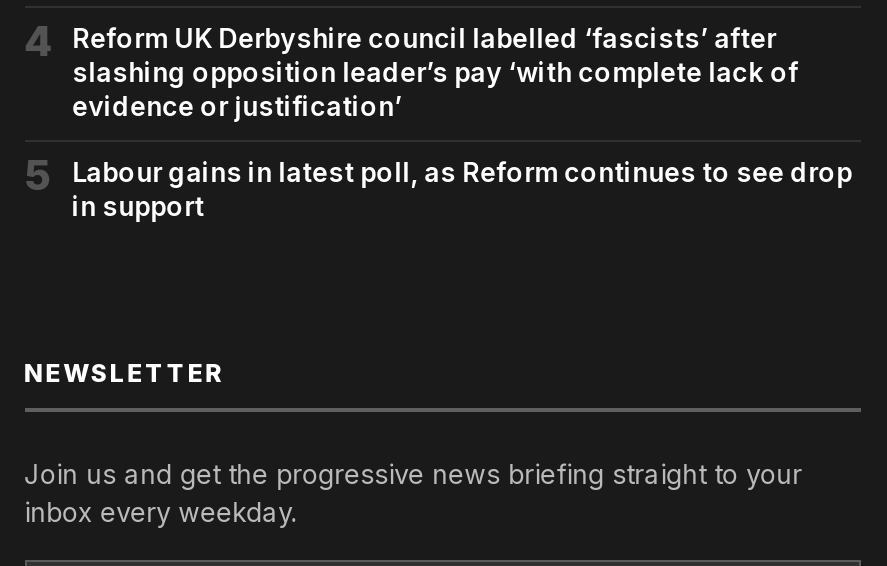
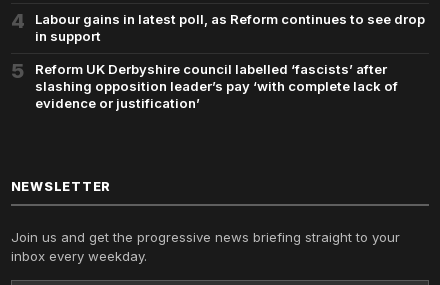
moved [72,23,798,123] -> [35,61,398,111]: Reform UK Derbyshire council labelled ‘fascists’ after | slashing opposition leader’s pay ‘with complete lack of | evidence or justification’
moved [24,150,852,222] -> [11,11,425,83]: Labour gains in latest poll, as Reform continues to see drop | in support | 5

